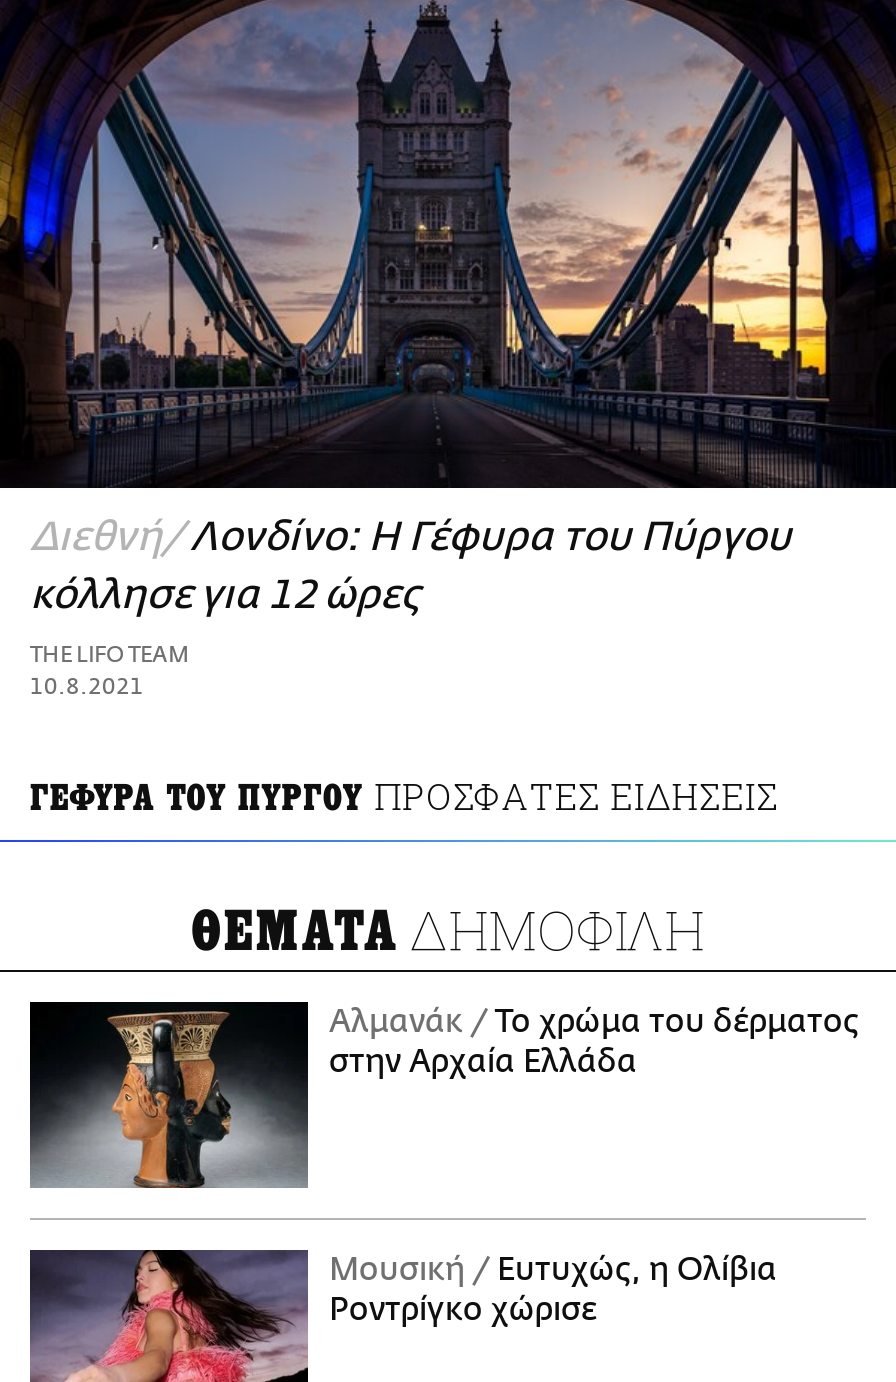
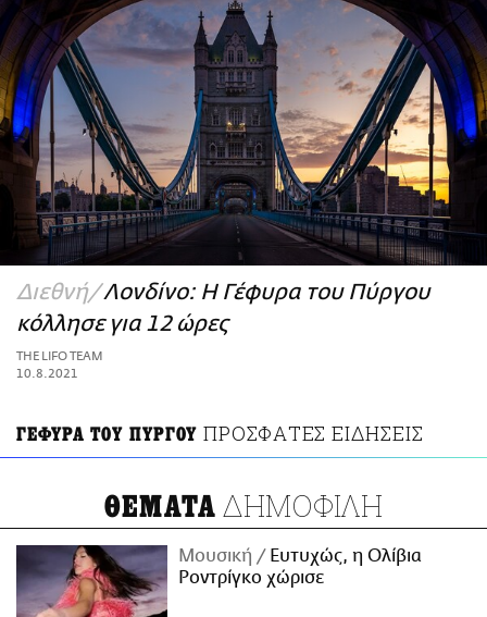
[30,1000,859,1190] [image] | Αλμανάκ Το χρώμα του δέρματος | στην Αρχαία Ελλάδα -> none

